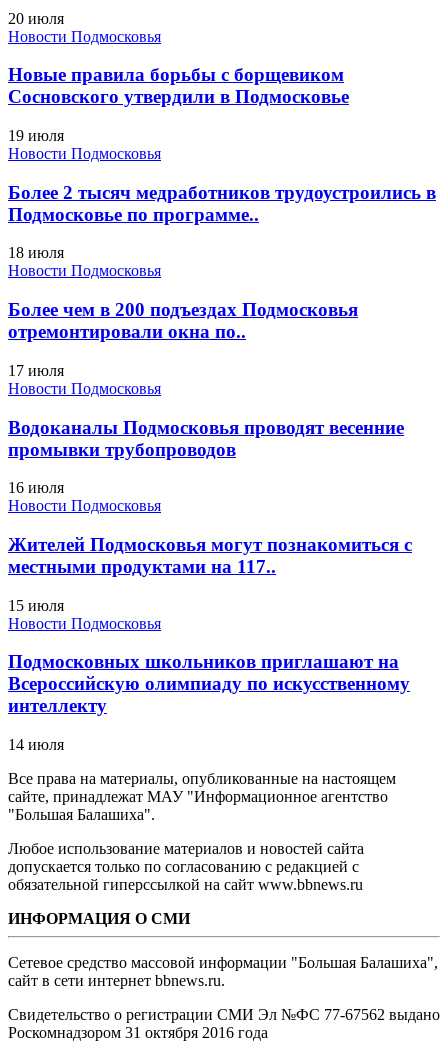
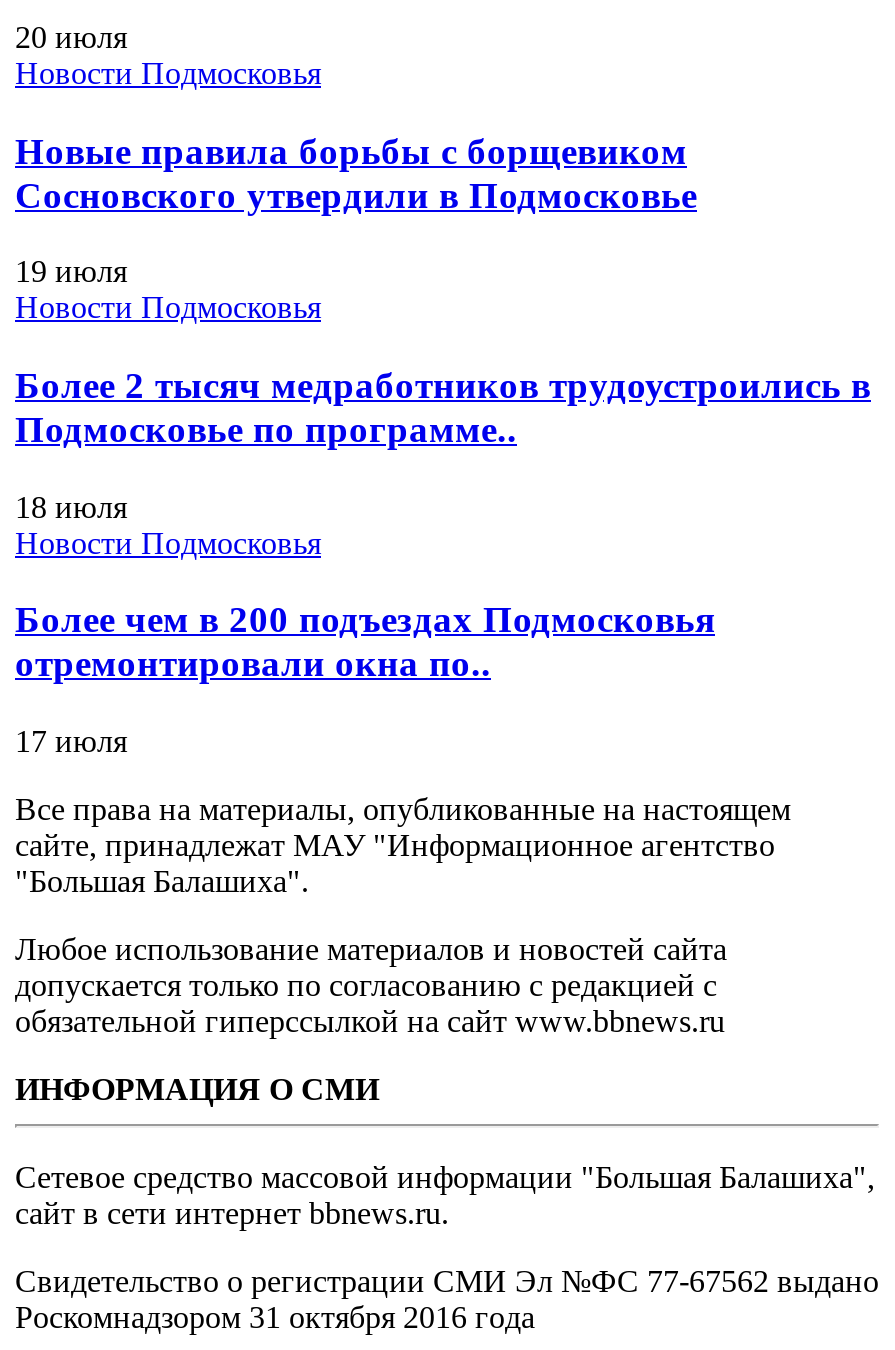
[8,380,412,753] Новости Подмосковья | Водоканалы Подмосковья проводят весенние | промывки трубопроводов | 16 июля | Новости Подмосковья | Жителей Подмосковья могут познакомиться с | местными продуктами на 117.. | 15 июля | Новости Подмосковья | Подмосковных школьников приглашают на | Всероссийскую олимпиаду по искусственному | интеллекту | 14 июля -> none

